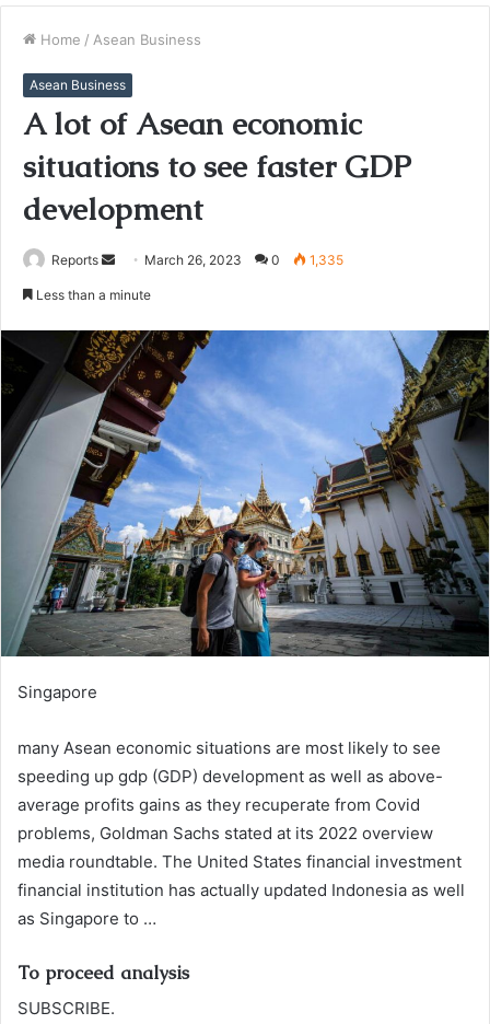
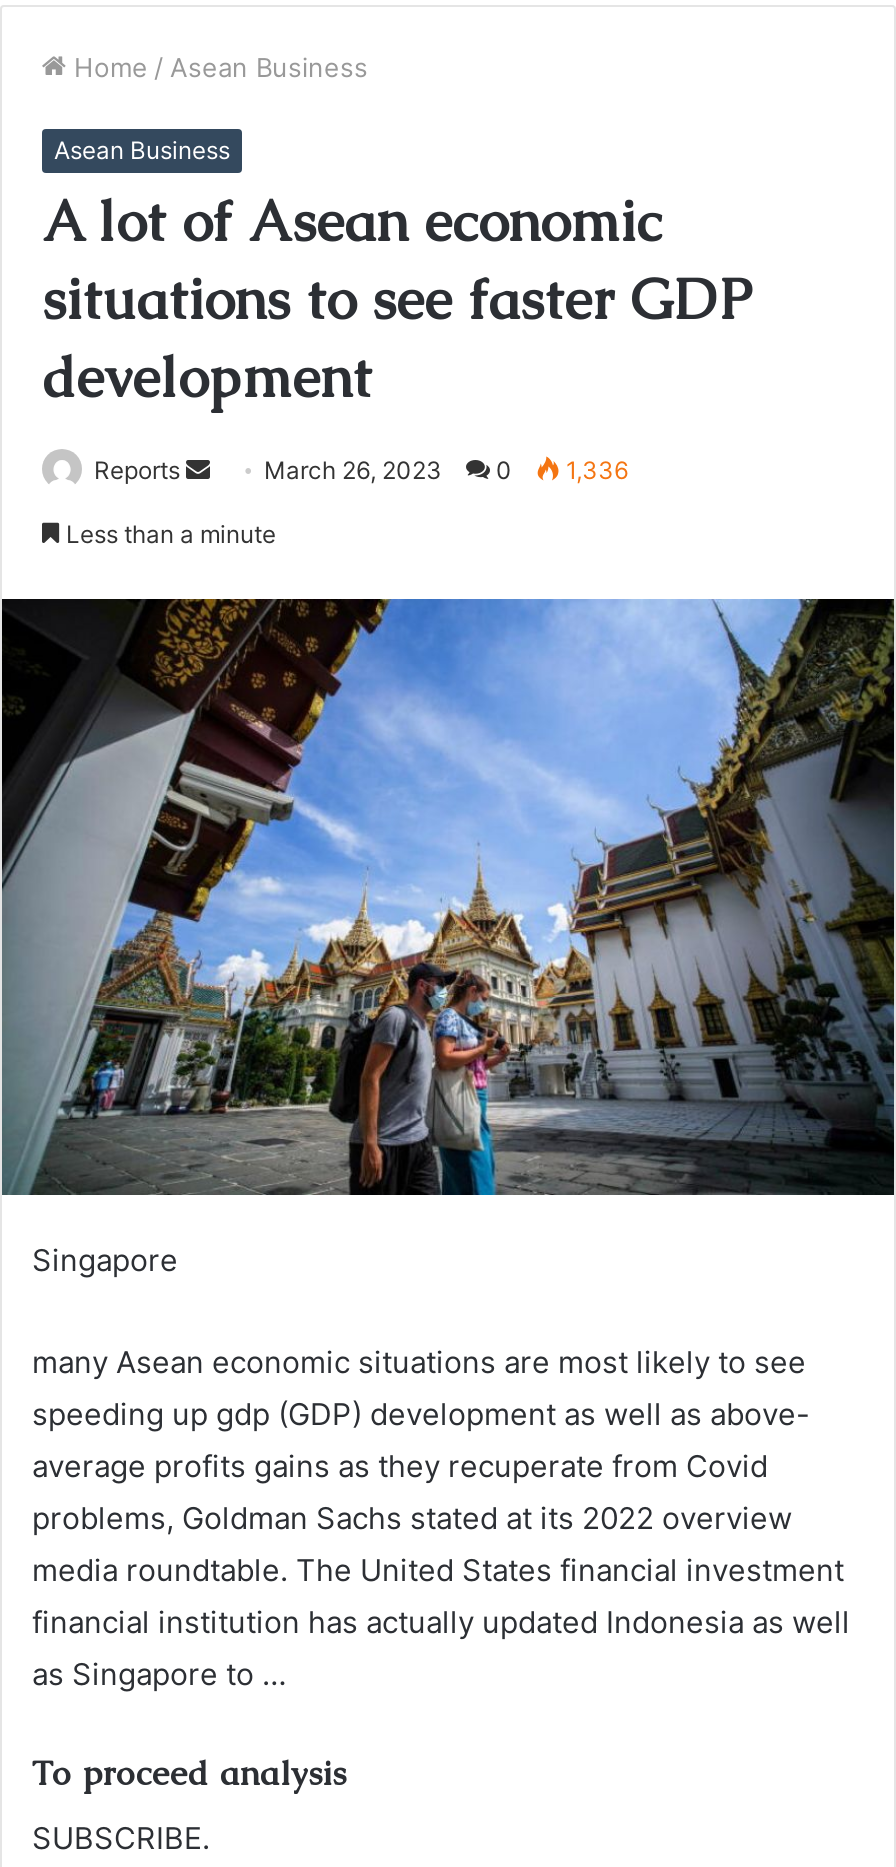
[306,252,343,269] 1,335 -> [560,456,628,486] 1,336

